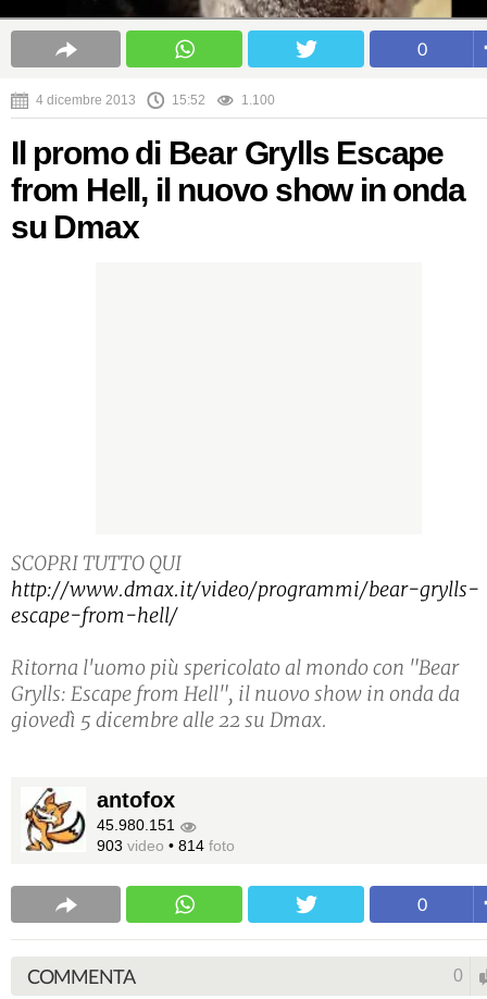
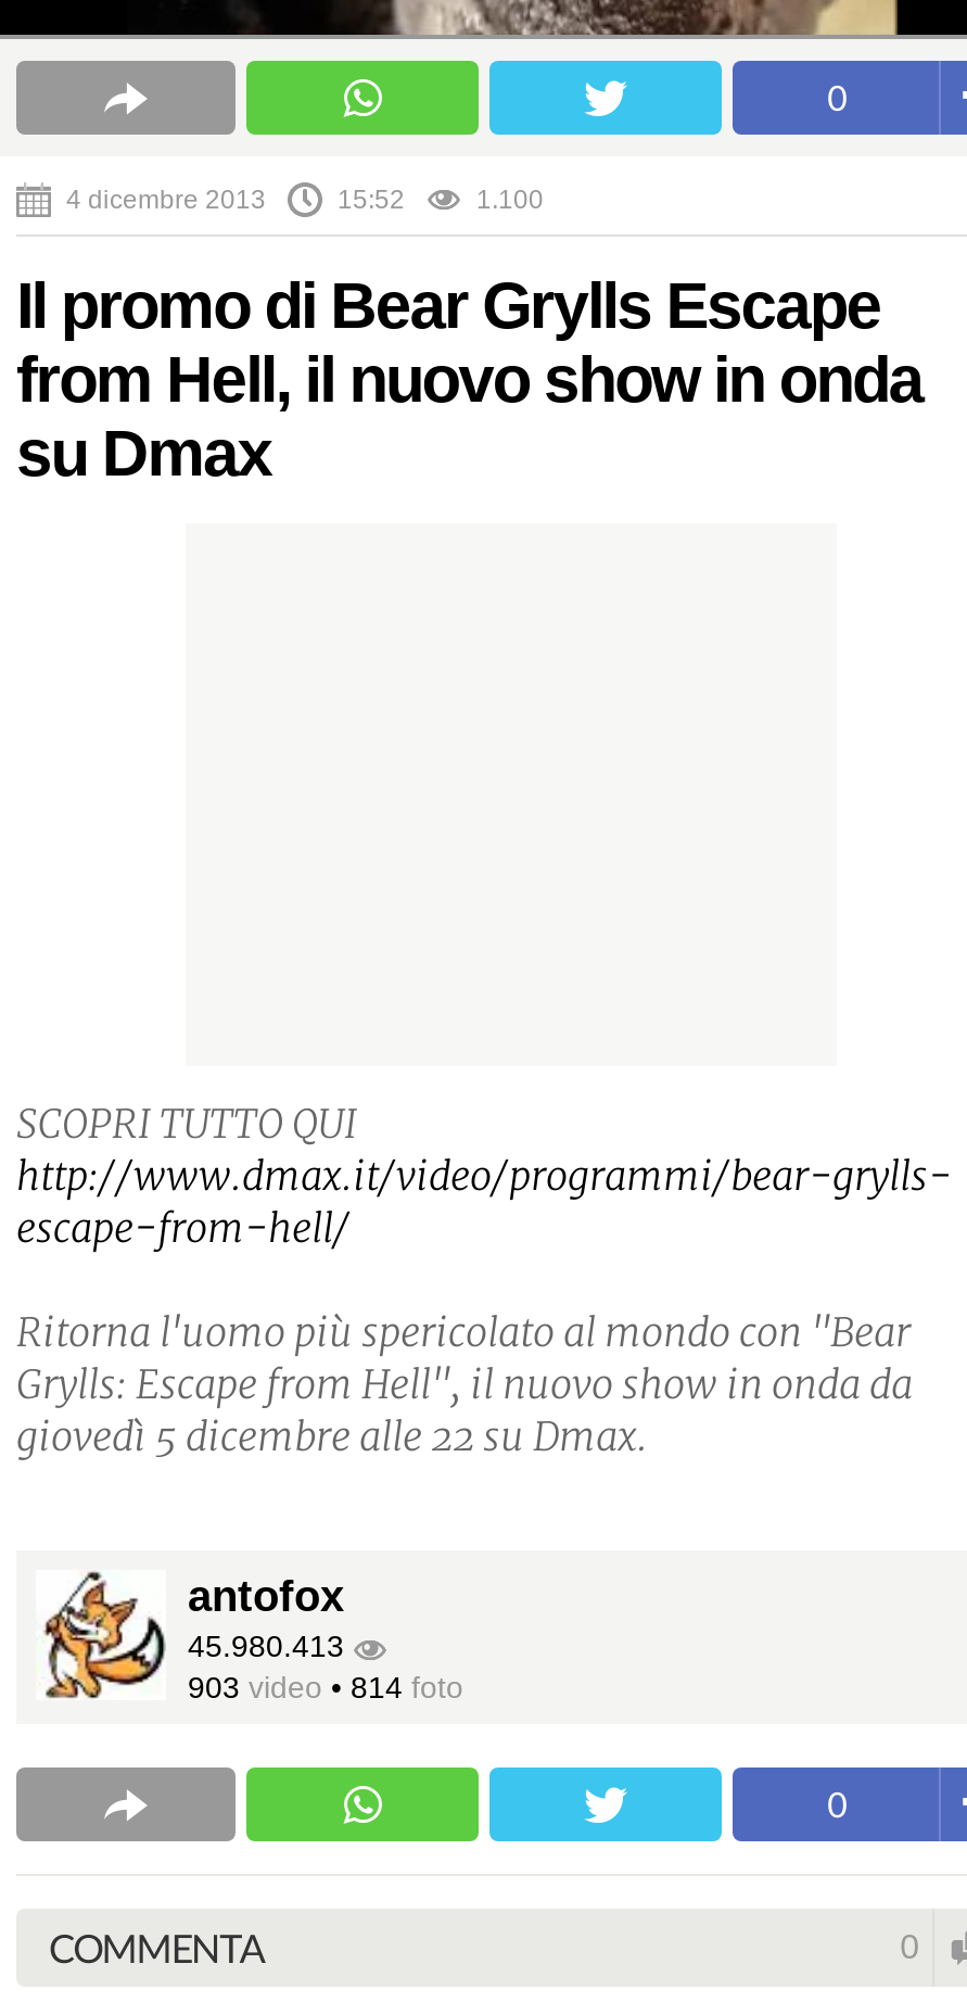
[97,817,175,834] 45.980.151 -> [188,1629,344,1664] 45.980.413

